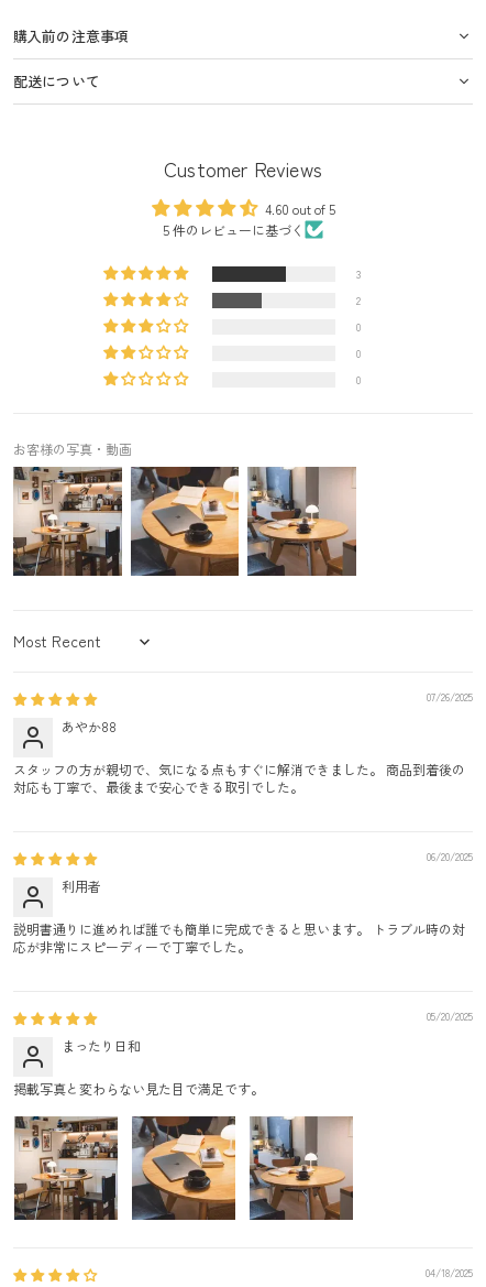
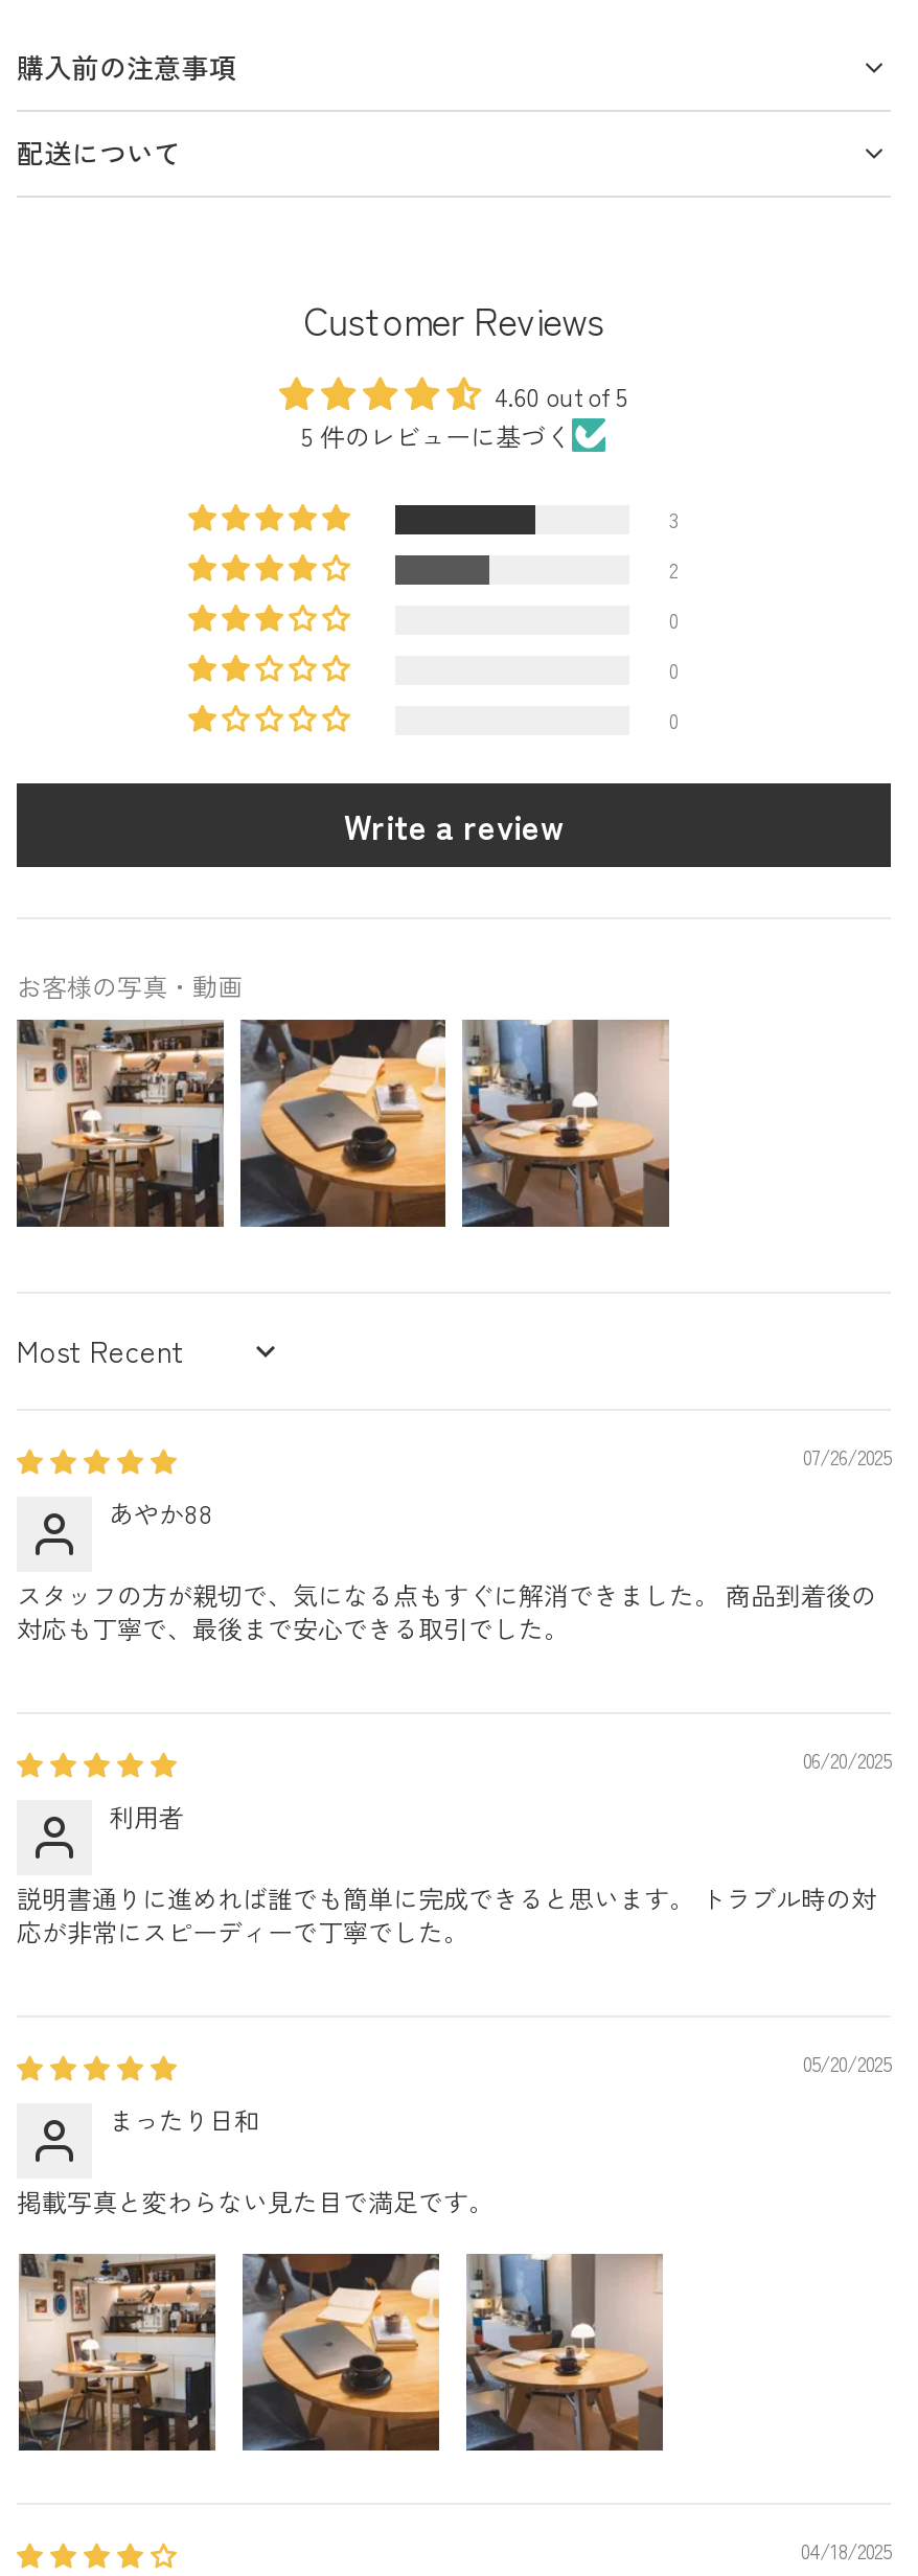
none -> [344,800,564,850] Write a review

